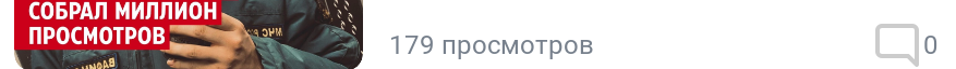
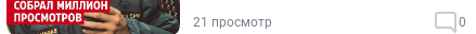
[389,30,594,60] 179 просмотров -> [193,15,272,30] 21 просмотр

